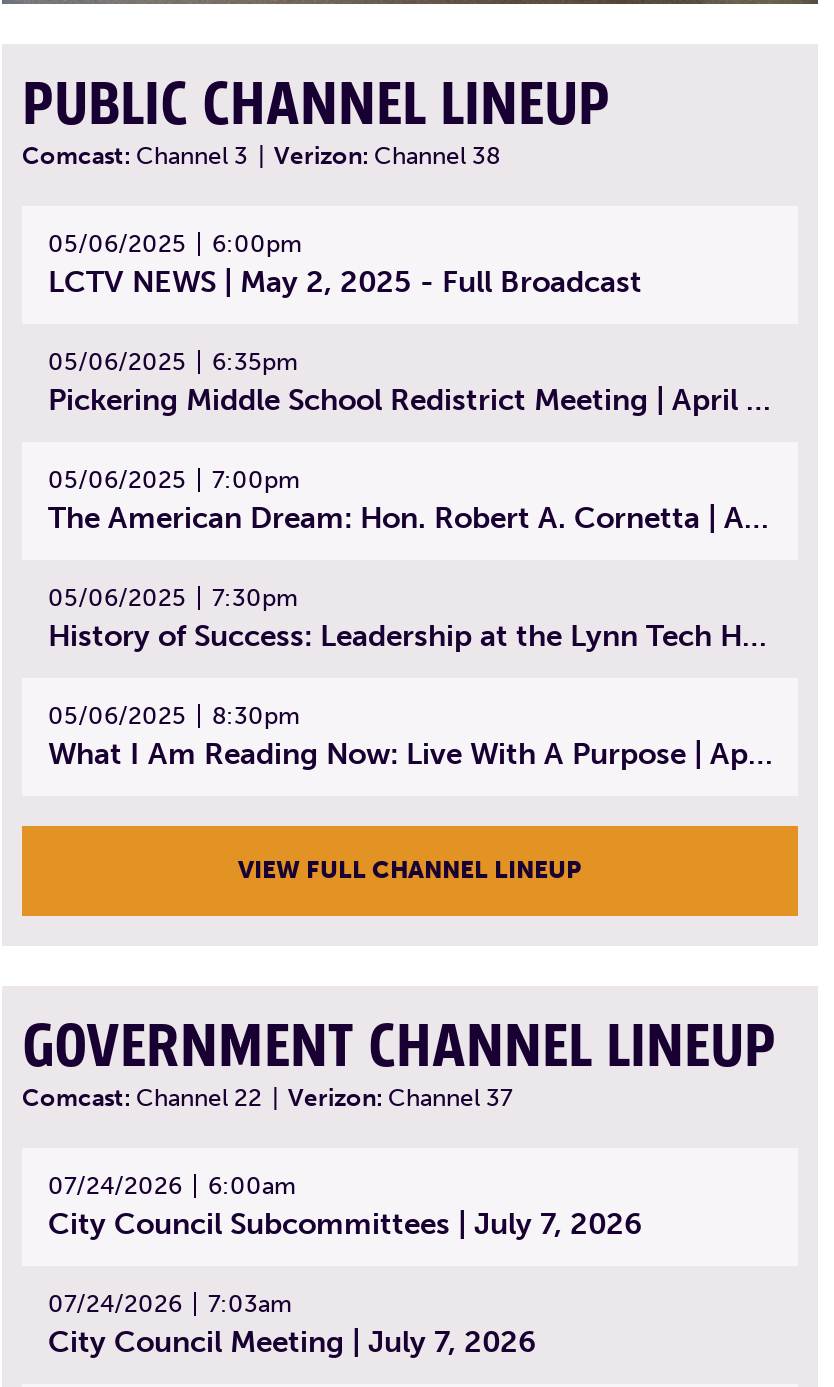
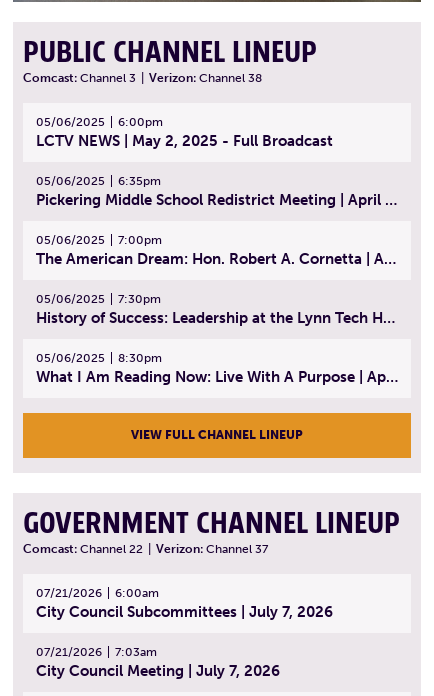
[48,1171,296,1199] 07/24/2026 6:00am -> [36,585,159,599] 07/21/2026 6:00am
[48,1289,292,1317] 07/24/2026 7:03am -> [36,644,157,658] 07/21/2026 7:03am

